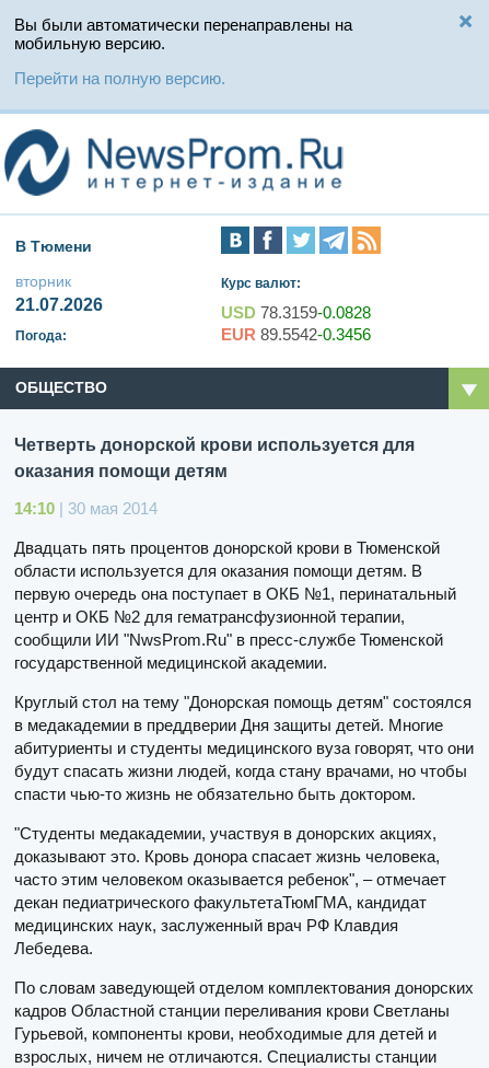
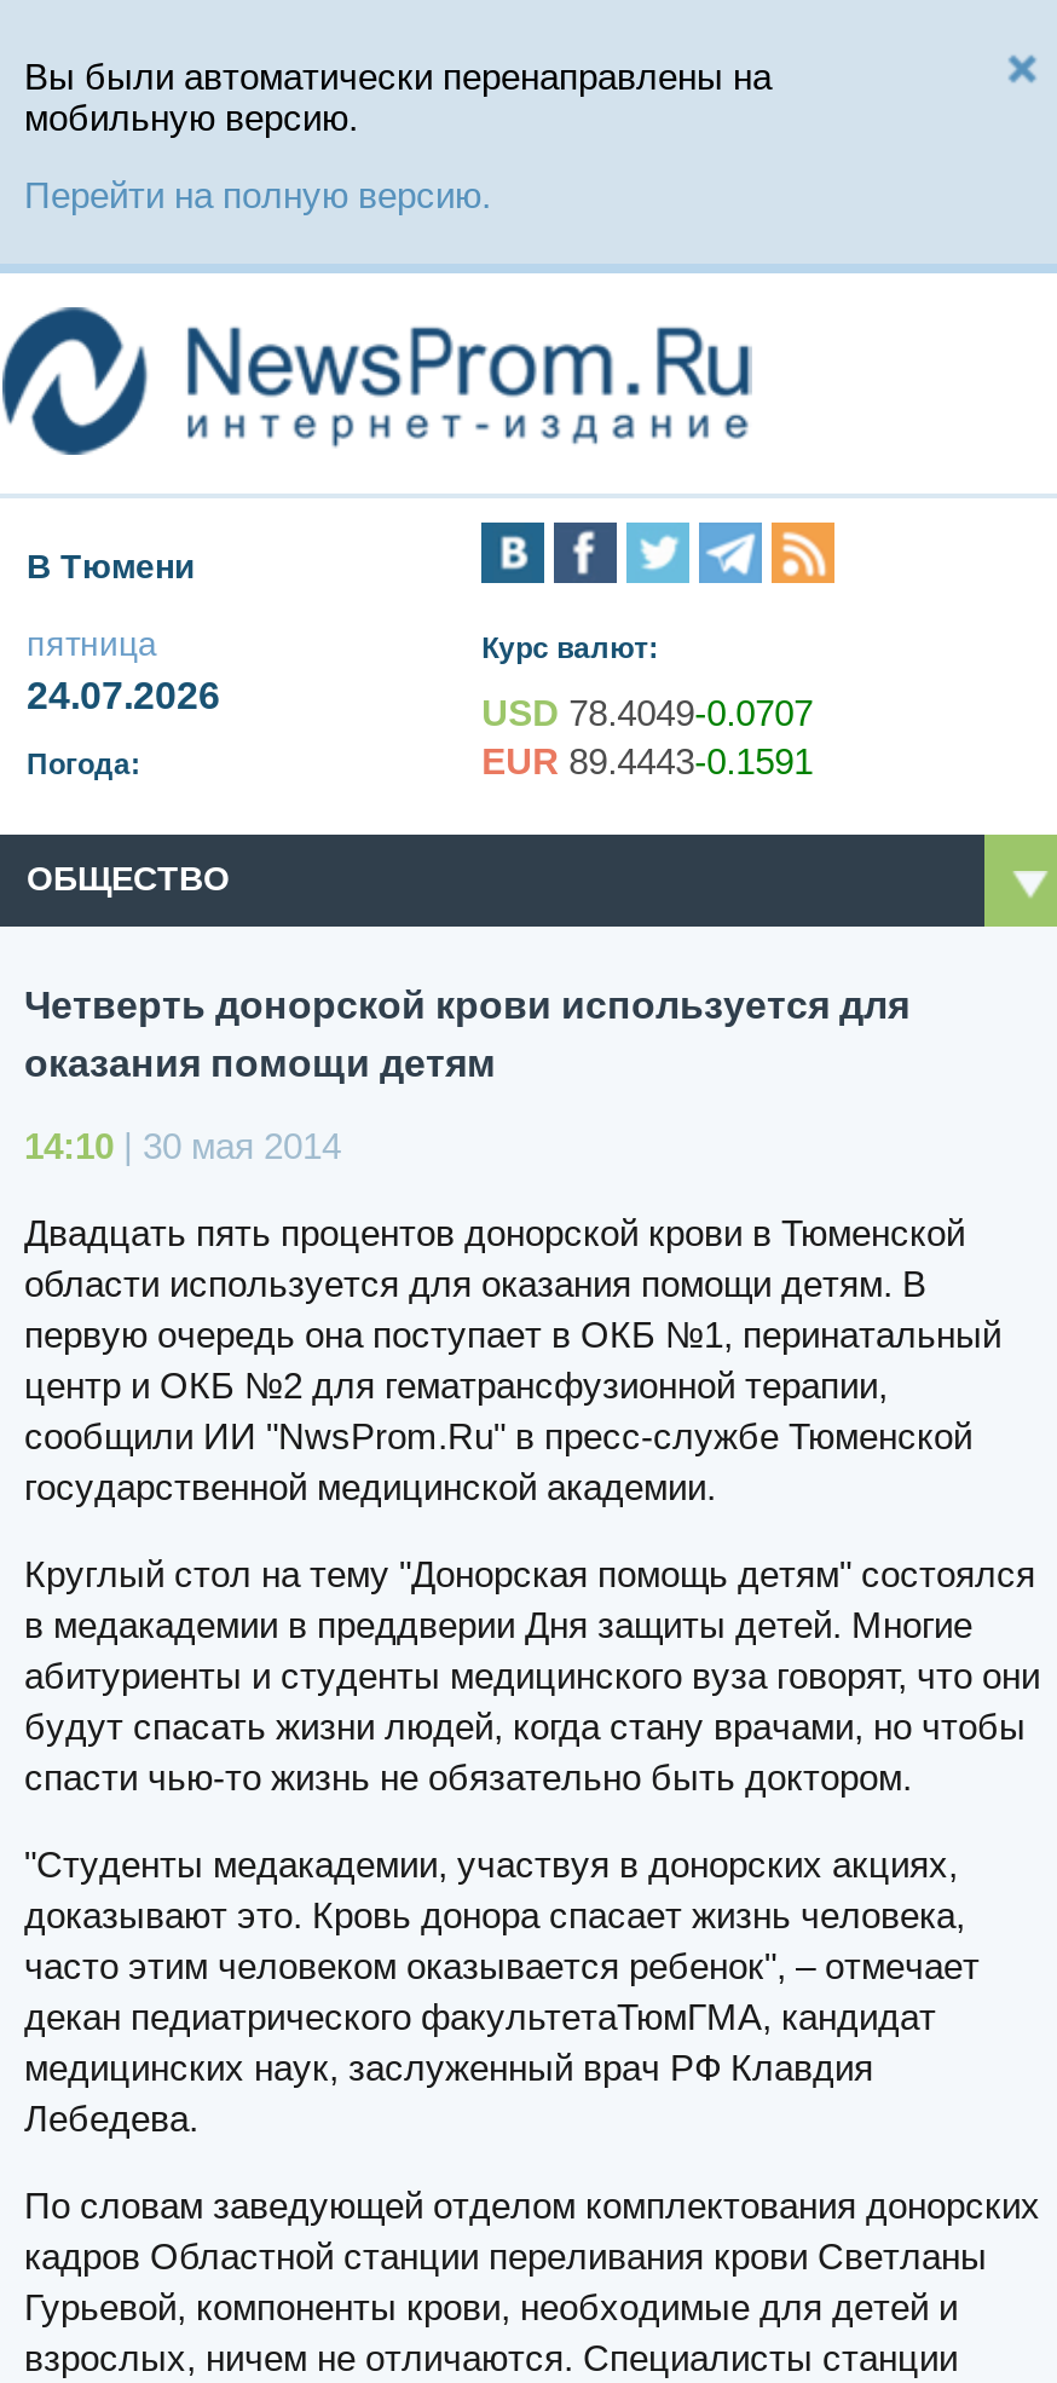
[15,273,103,314] вторник | 21.07.2026 -> [27,625,220,717] пятница | 24.07.2026
[221,304,371,322] USD 78.3159-0.0828 -> [482,693,813,734] USD 78.4049-0.0707
[221,325,371,344] EUR 89.5542-0.3456 -> [482,741,813,782] EUR 89.4443-0.1591

